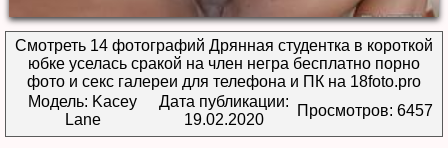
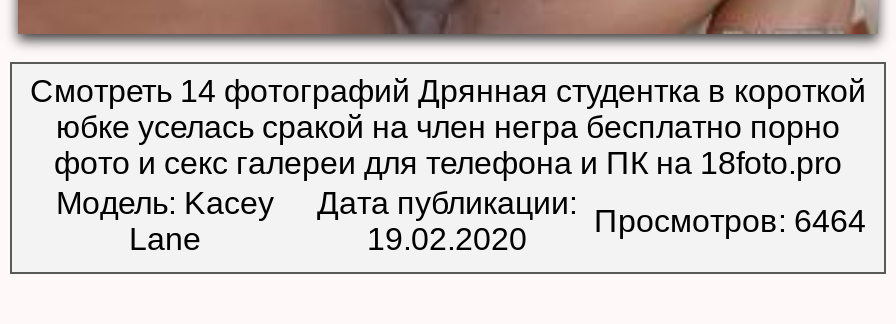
[297,102,433,119] Просмотров: 6457 -> [594,203,866,237] Просмотров: 6464

